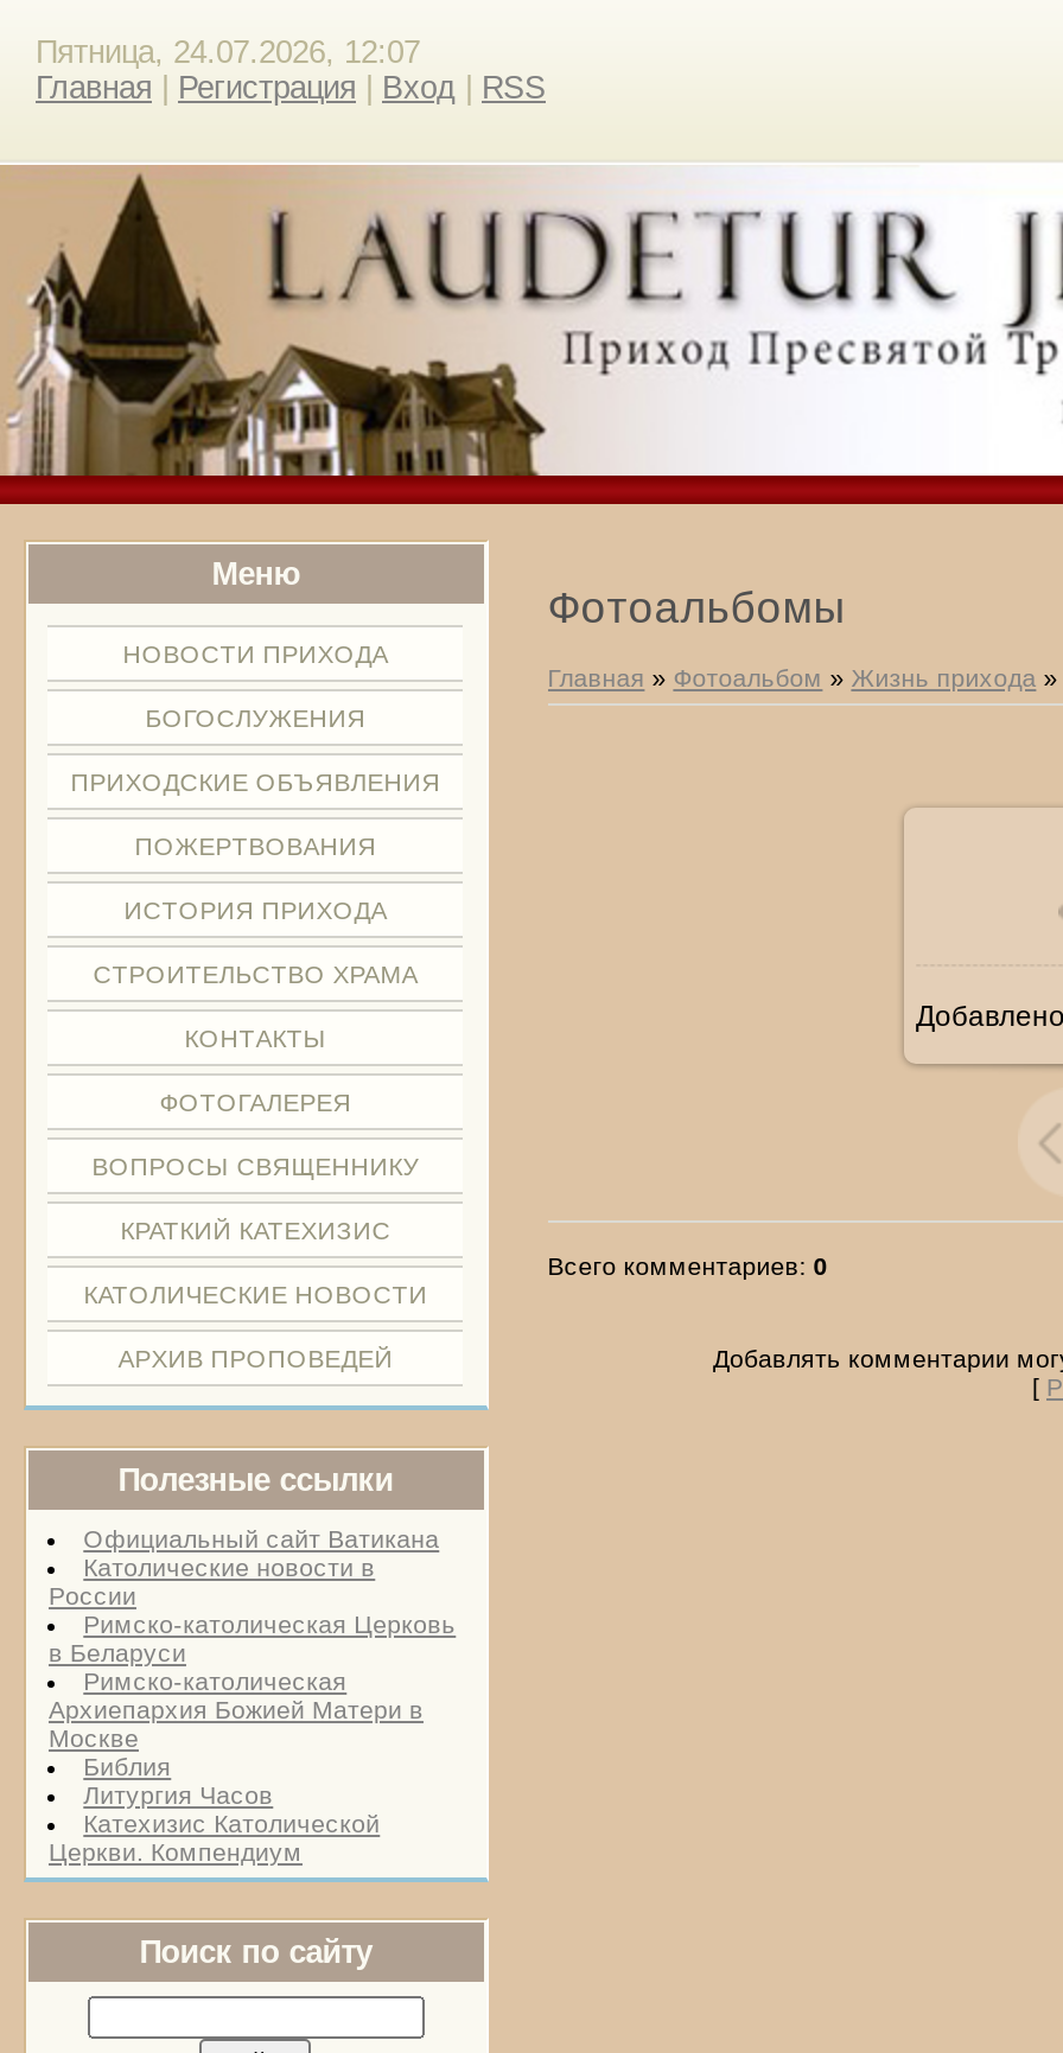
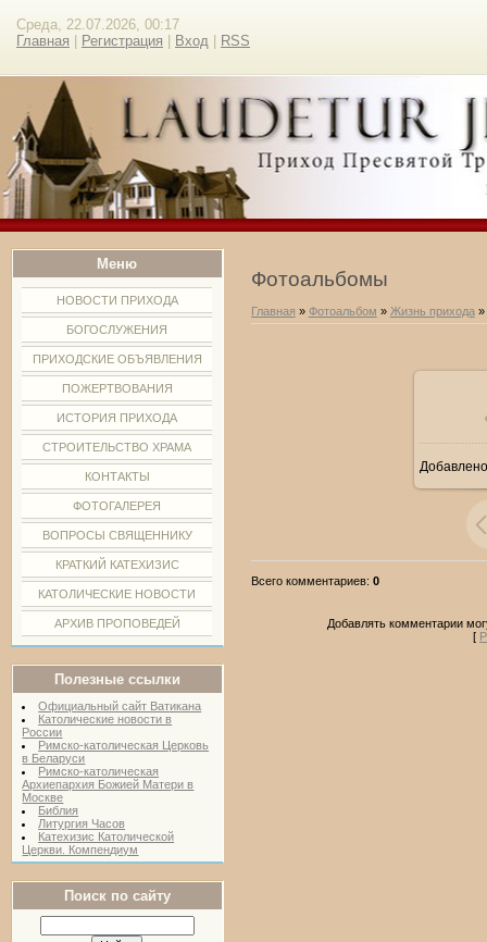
[36,34,420,70] Пятница, 24.07.2026, 12:07 -> [16,16,179,33] Среда, 22.07.2026, 00:17

